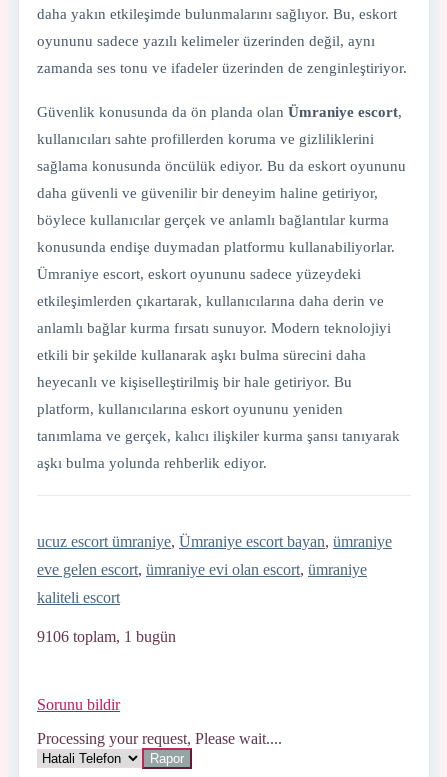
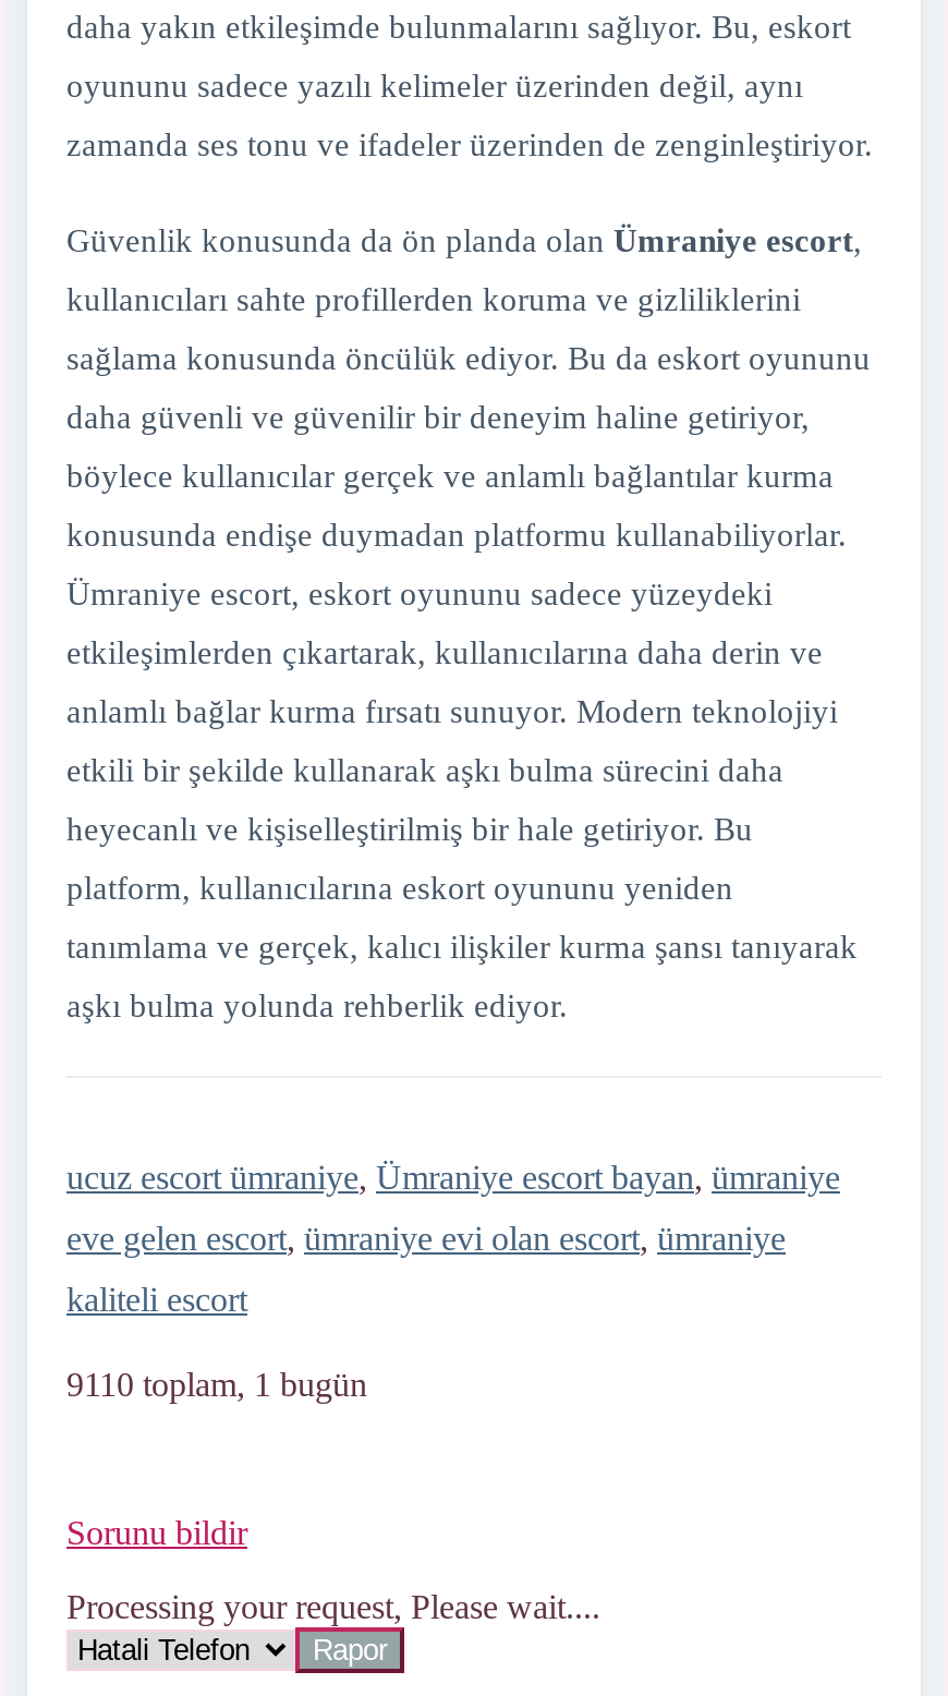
[37,628,176,645] 9106 toplam, 1 bugün -> [66,1366,367,1403] 9110 toplam, 1 bugün

